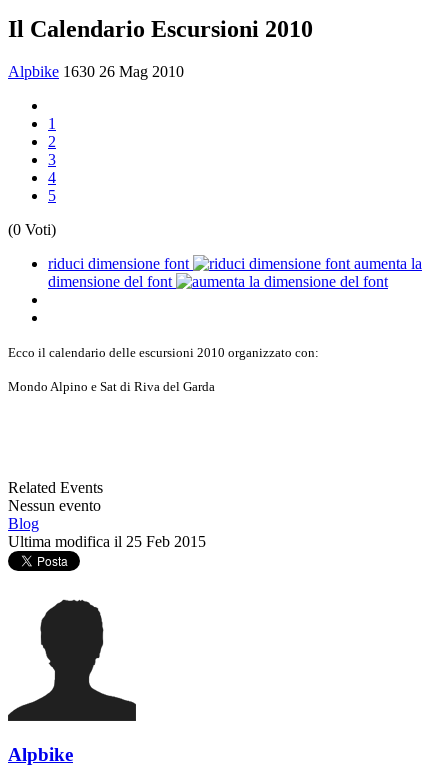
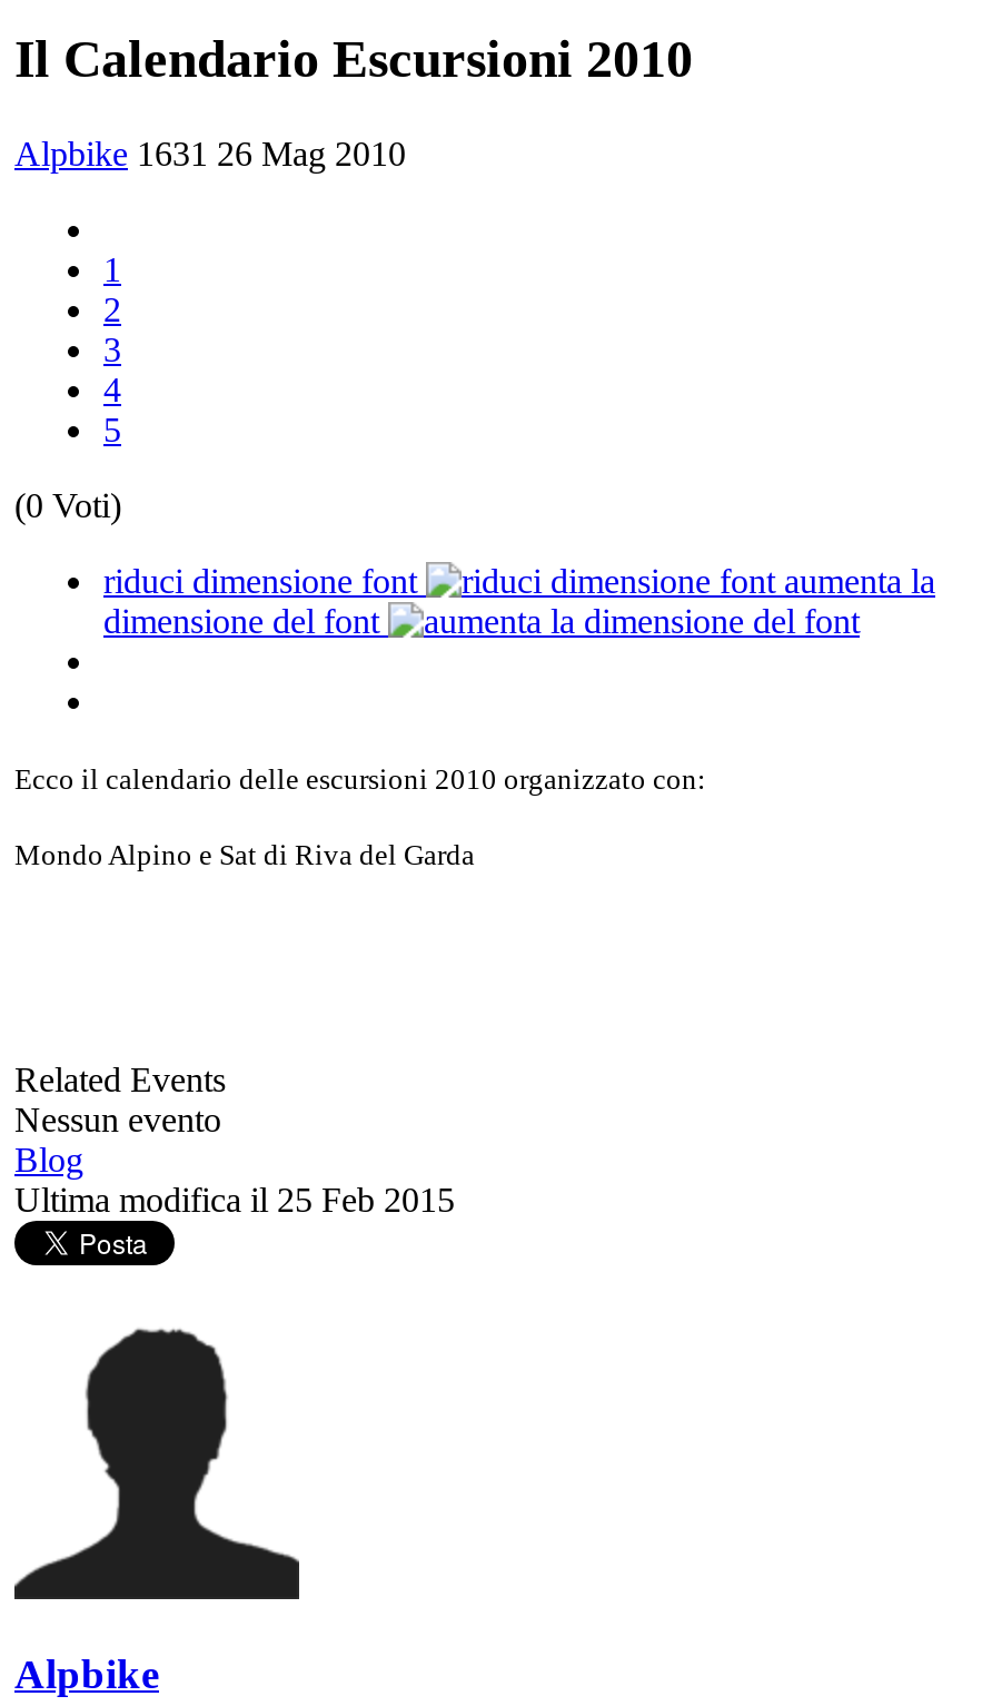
[8,63,184,80] Alpbike 1630 26 Mag 2010 -> [14,134,406,172] Alpbike 1631 26 Mag 2010

